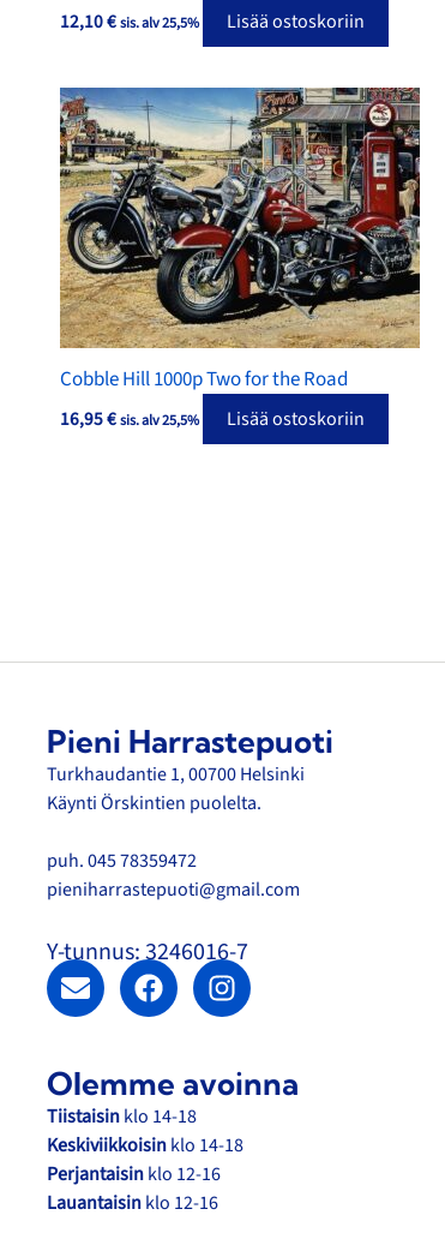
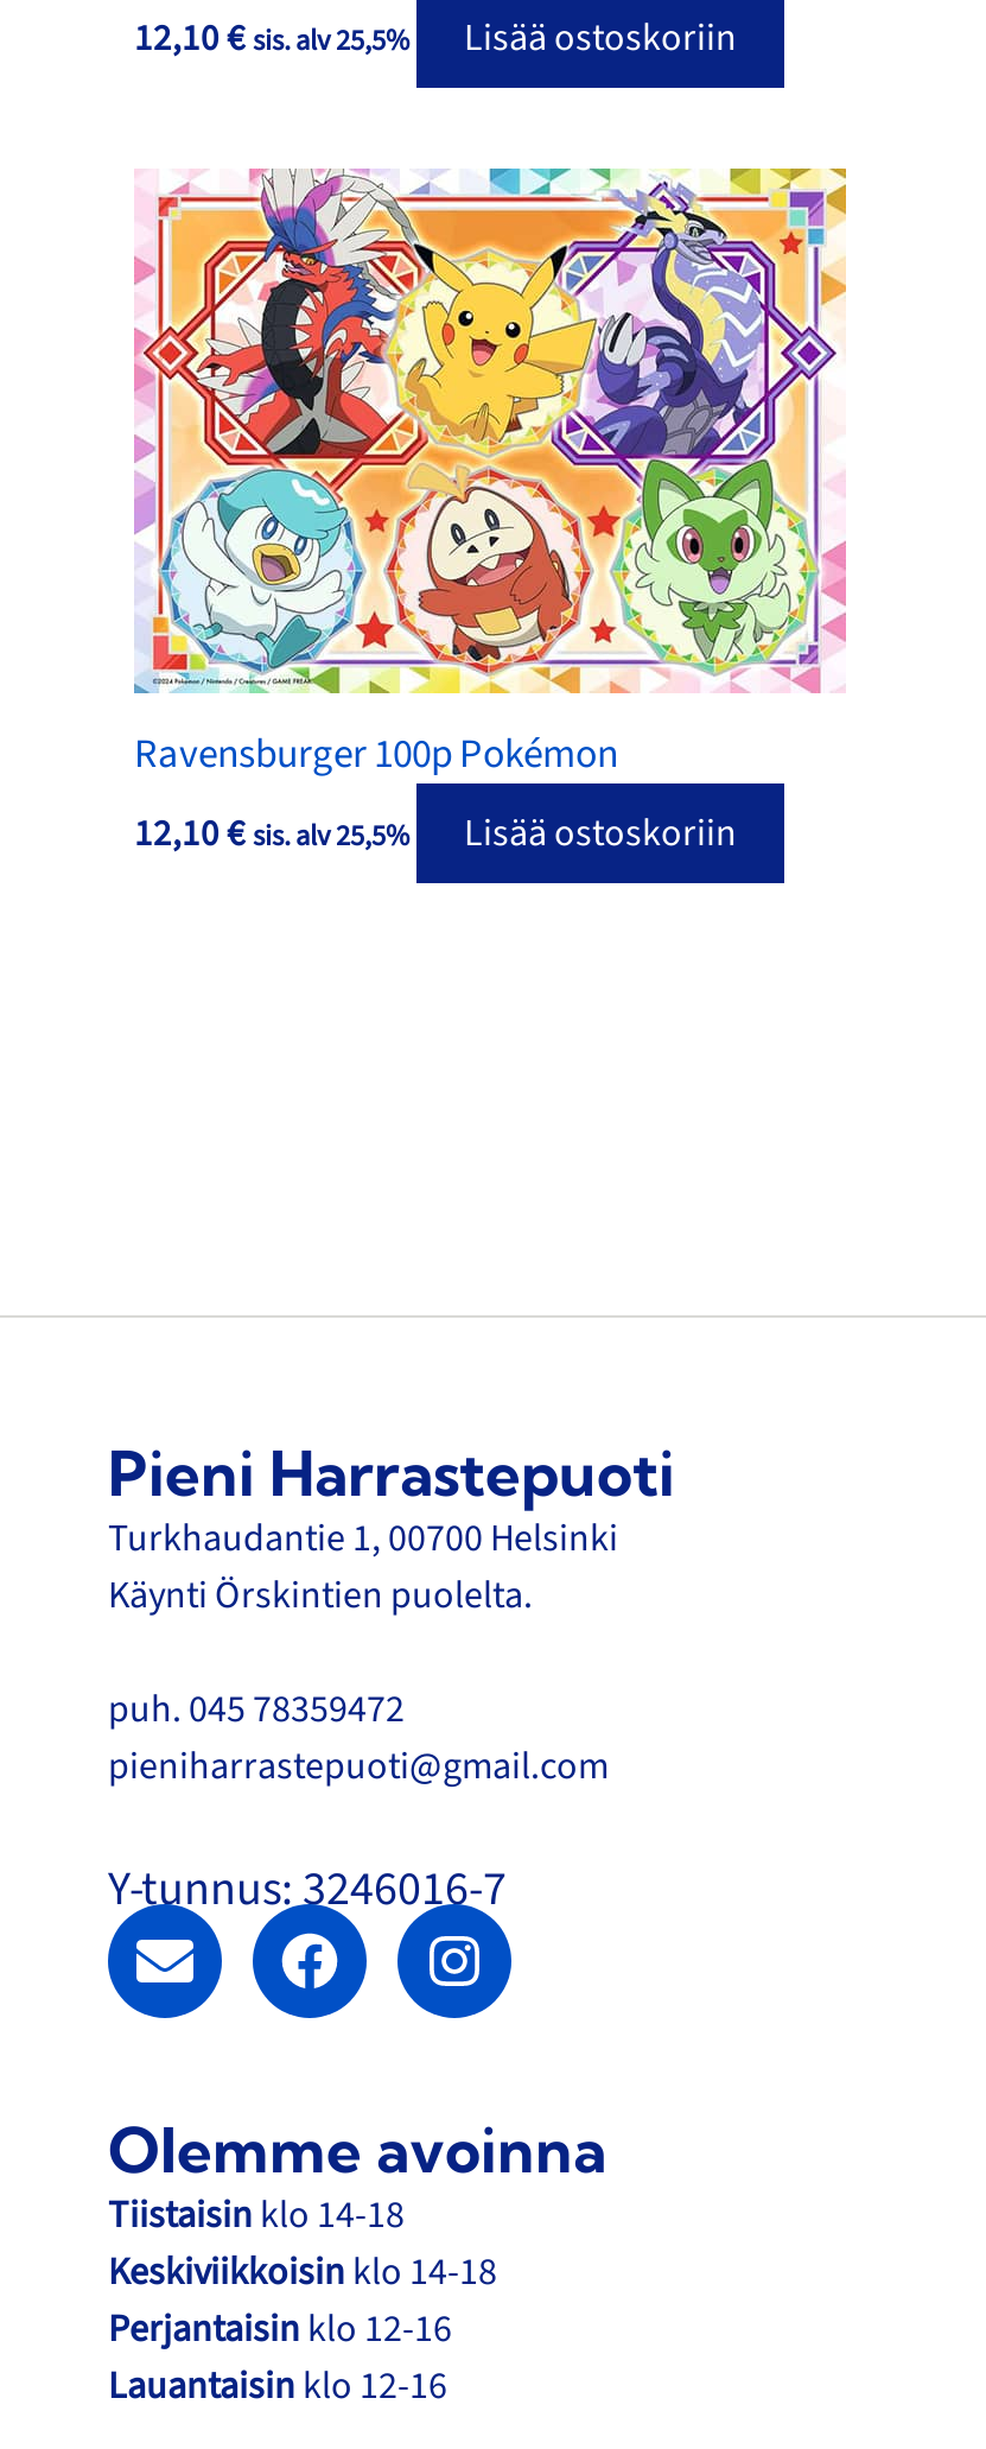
[59,86,421,432] [image] | Cobble Hill 1000p Two for the Road | 16,95 € sis. alv 25,5% -> [134,166,848,860] [image] | Ravensburger 100p Pokémon | 12,10 € sis. alv 25,5%

